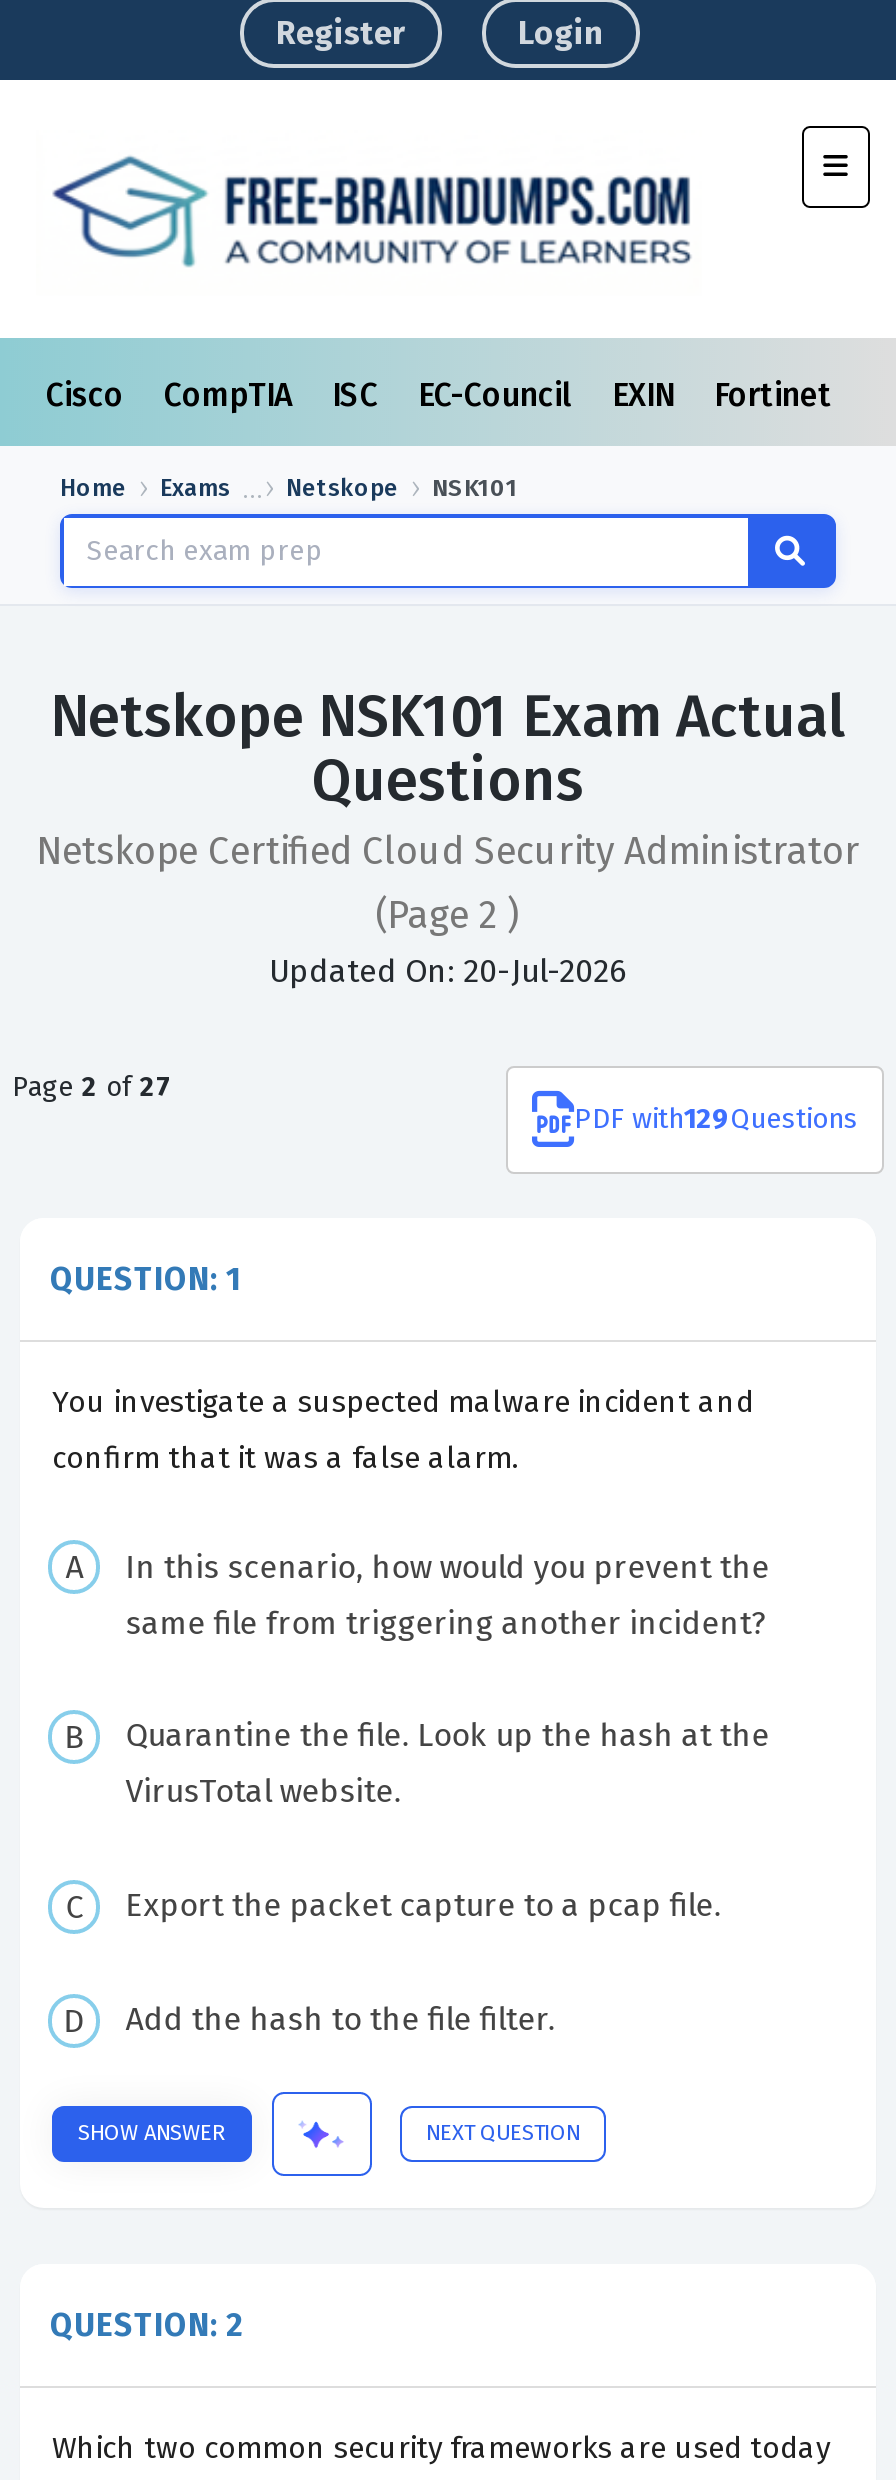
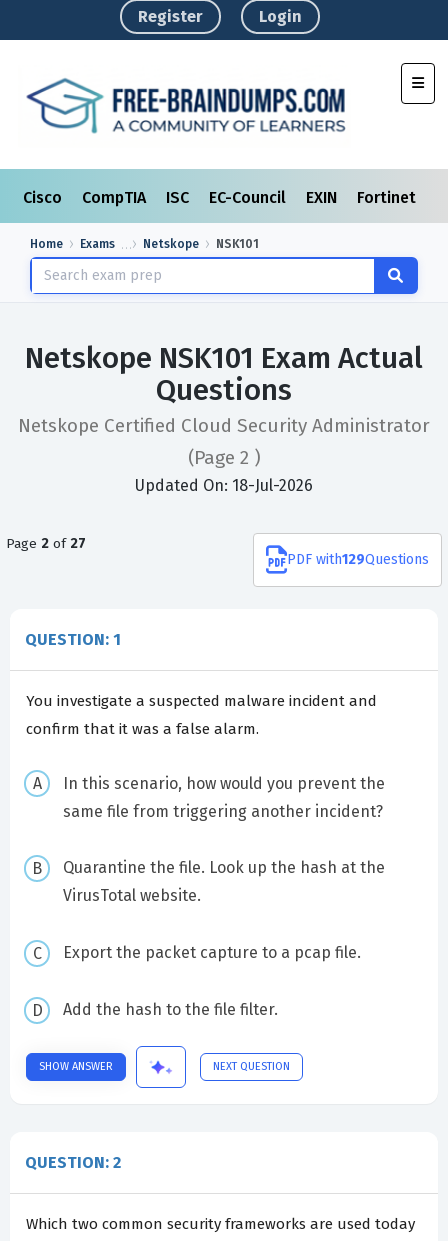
[269,952,627,990] Updated On: 20-Jul-2026 -> [135,476,313,495] Updated On: 18-Jul-2026

